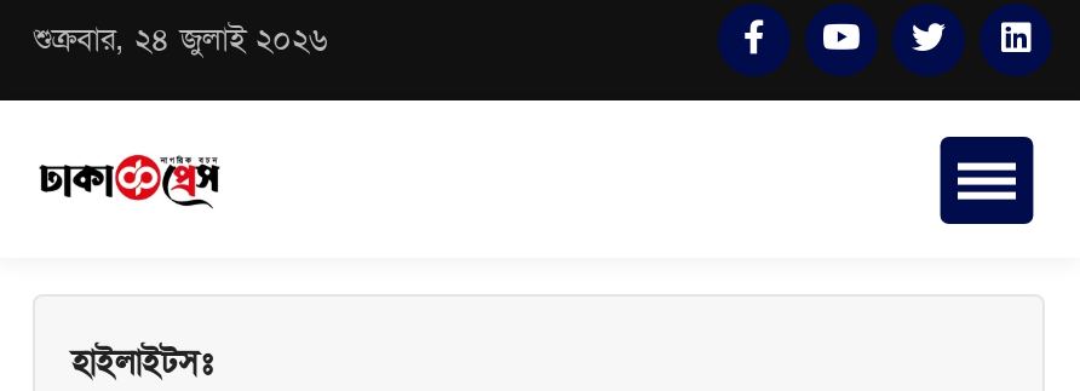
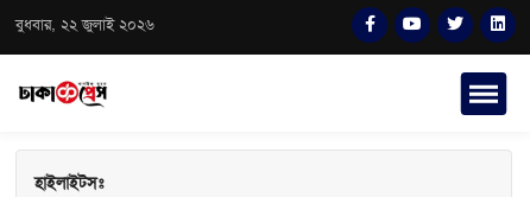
[33,19,328,58] শুক্রবার, ২৪ জুলাই ২০২৬ -> [15,15,154,34] বুধবার, ২২ জুলাই ২০২৬

